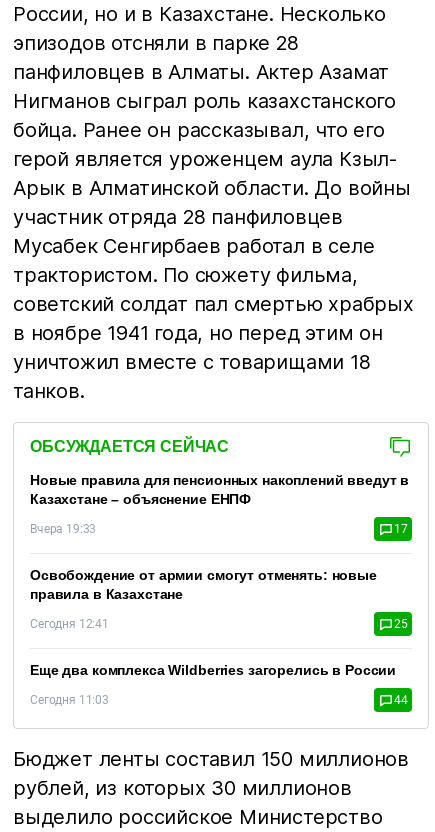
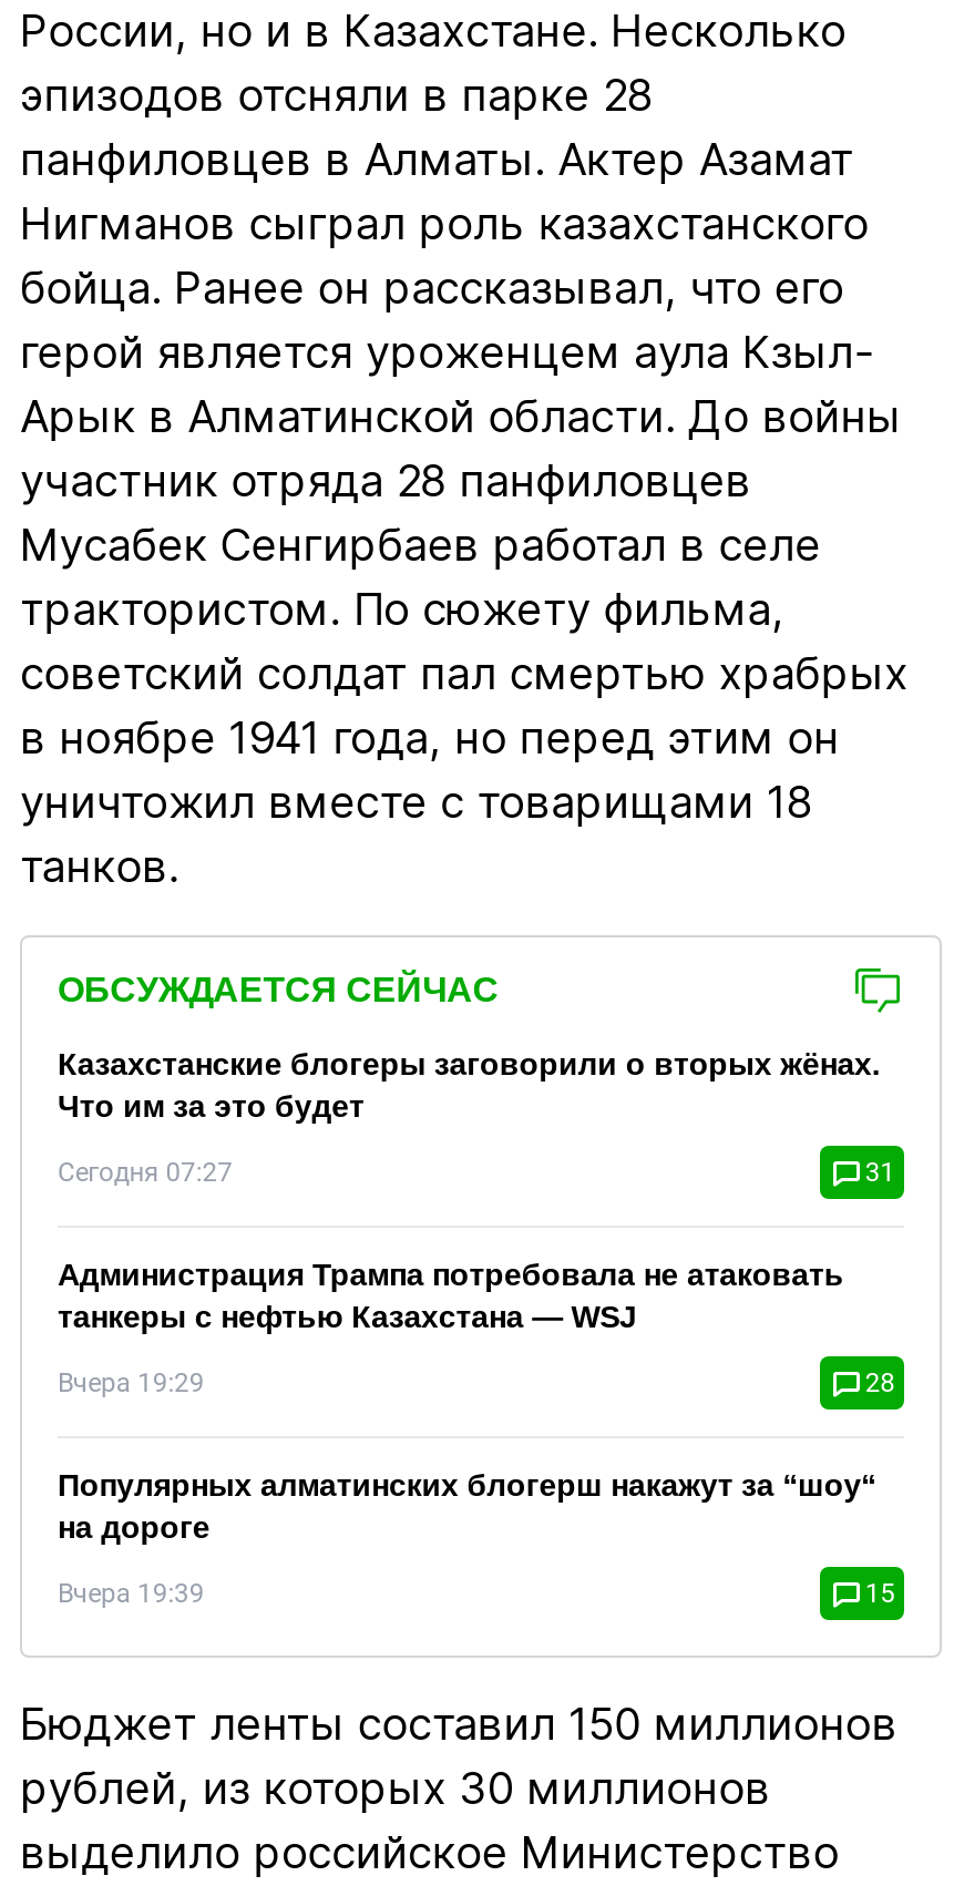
[30,472,409,507] Новые правила для пенсионных накоплений введут в | Казахстане – объяснение ЕНПФ -> [58,1046,880,1124] Казахстанские блогеры заговорили о вторых жёнах. | Что им за это будет
[30,522,408,536] Вчера 19:33 | 17 -> [58,1157,895,1188] Сегодня 07:27 | 31
[30,567,377,602] Освобождение от армии смогут отменять: новые | правила в Казахстане -> [58,1257,844,1335] Администрация Трампа потребовала не атаковать | танкеры с нефтью Казахстана — WSJ
[30,617,408,631] Сегодня 12:41 | 25 -> [58,1368,895,1399] Вчера 19:29 | 28
[30,662,396,678] Еще два комплекса Wildberries загорелись в России -> [58,1468,876,1545] Популярных алматинских блогерш накажут за “шоу“ | на дороге
[30,693,408,707] Сегодня 11:03 | 44 -> [58,1578,895,1609] Вчера 19:39 | 15

